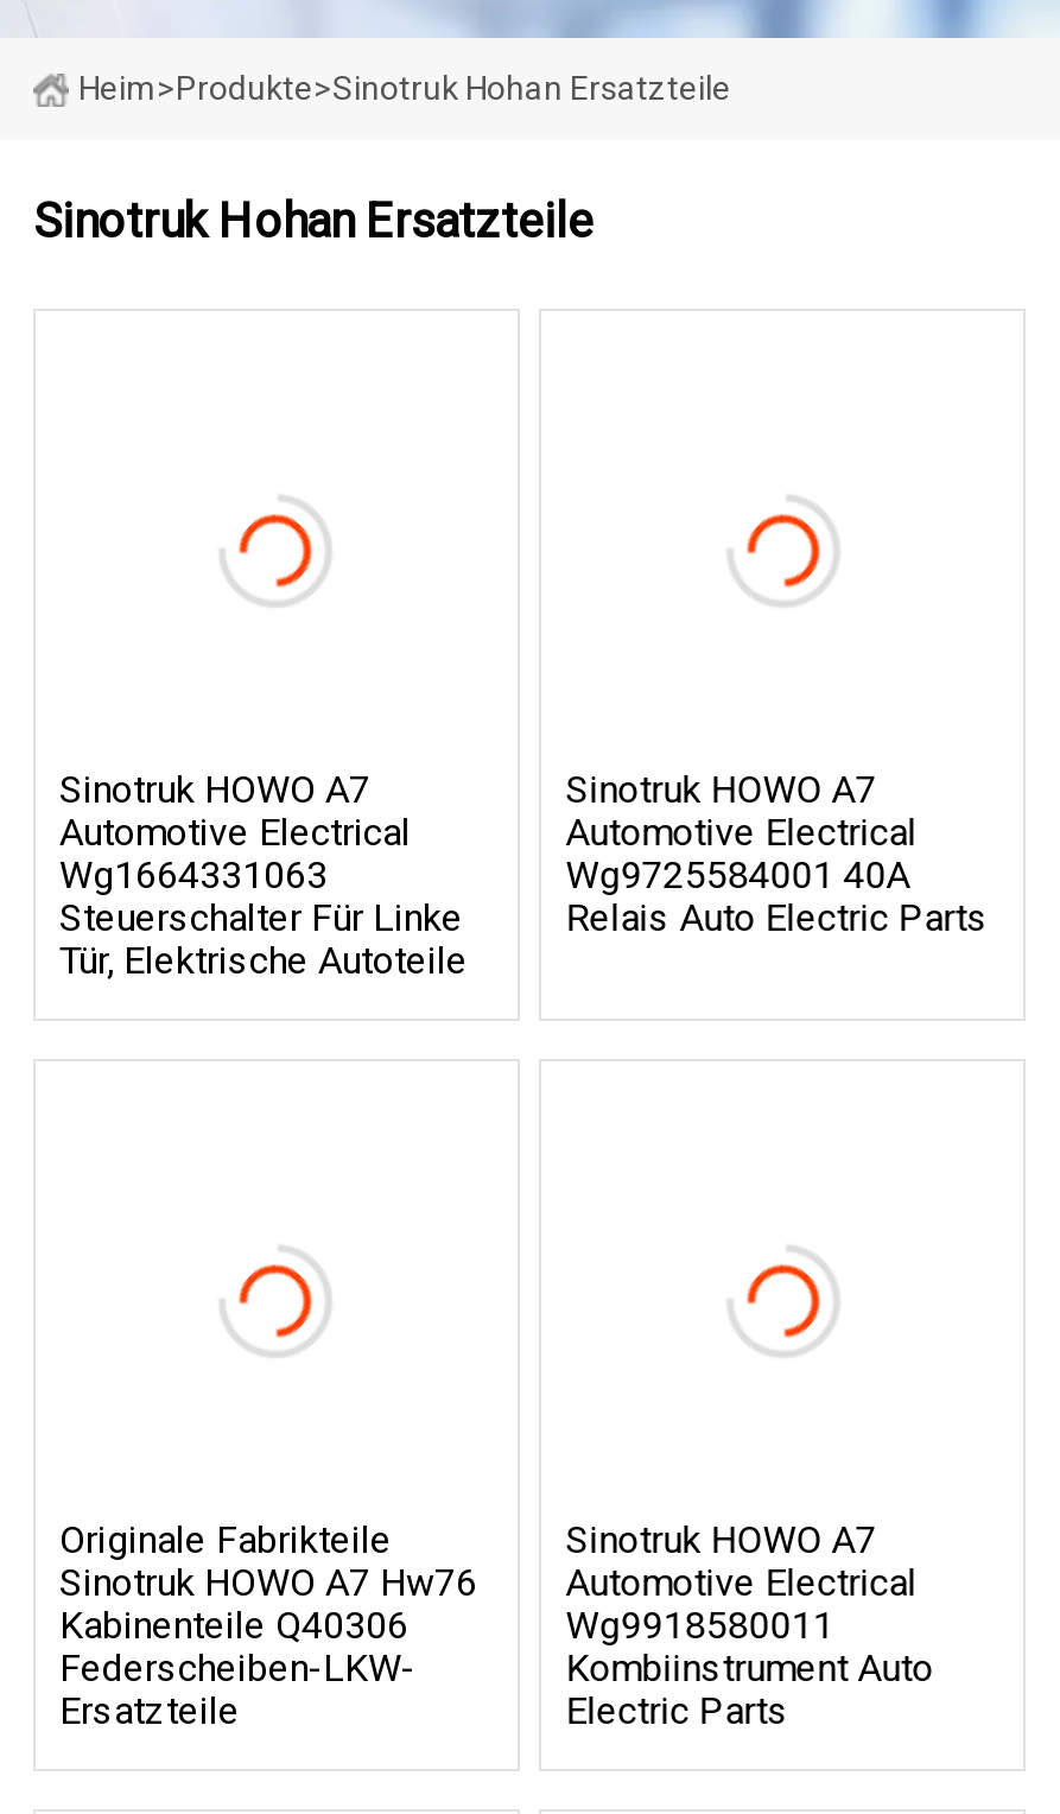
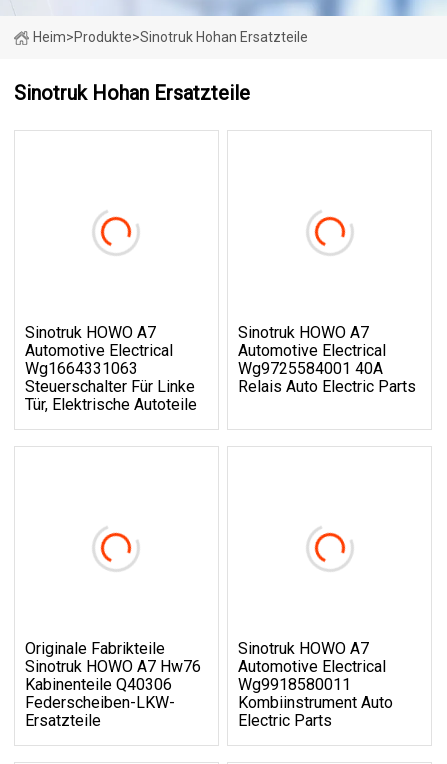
[223,496,325,589] [image] -> [93,211,129,247] [image]
[731,496,833,589] [image] -> [307,211,343,247] [image]
[223,1247,325,1339] [image] -> [93,527,129,563] [image]
[731,1247,833,1339] [image] -> [307,527,343,563] [image]

